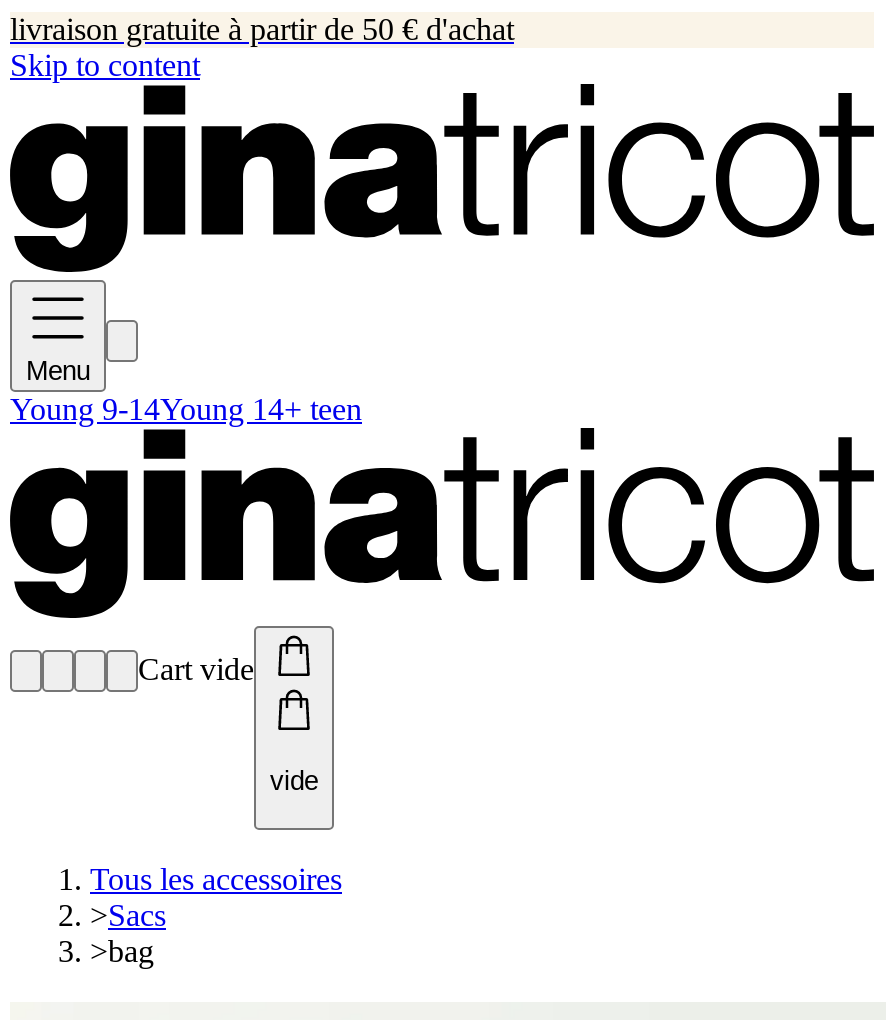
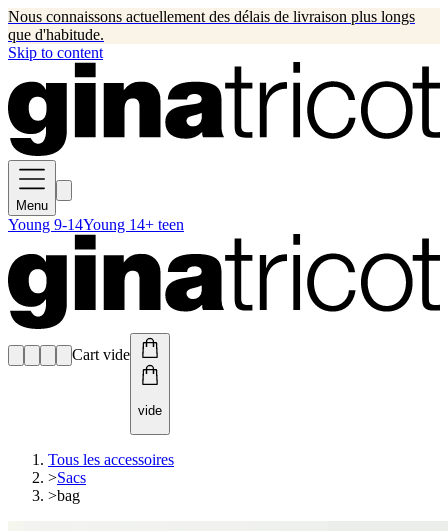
[10,12,514,46] livraison gratuite à partir de 50 € d'achat -> [8,8,415,43] Nous connaissons actuellement des délais de livraison plus longs | que d'habitude.

